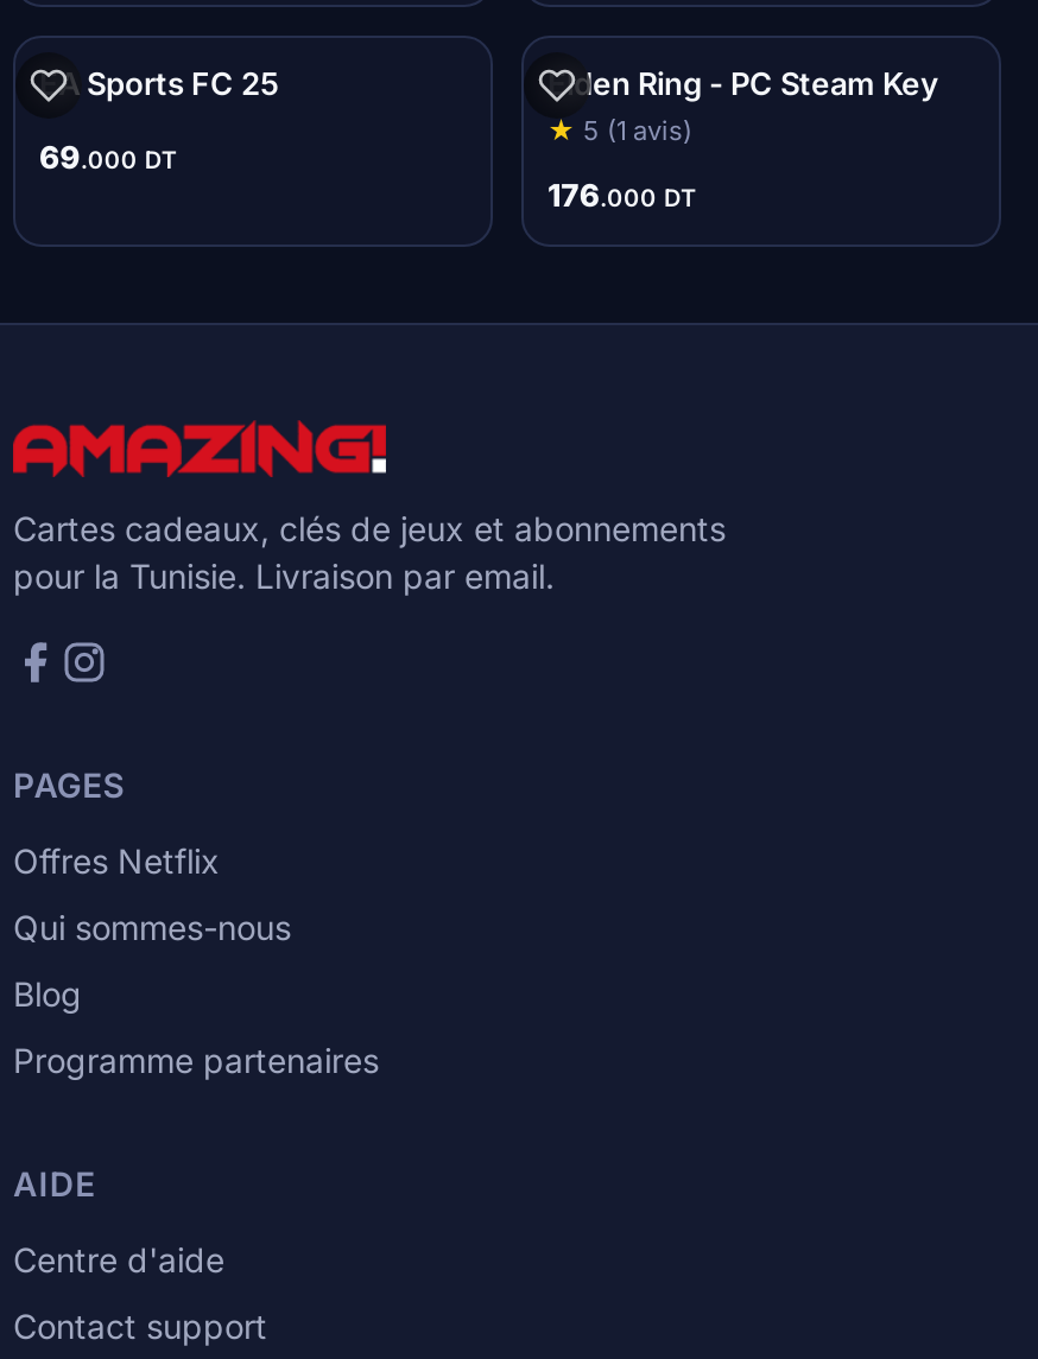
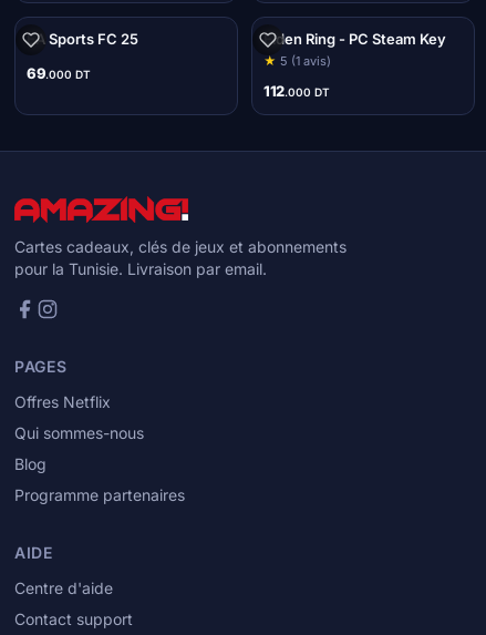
[548,176,697,214] 176.000 DT -> [263,82,330,100] 112.000 DT

